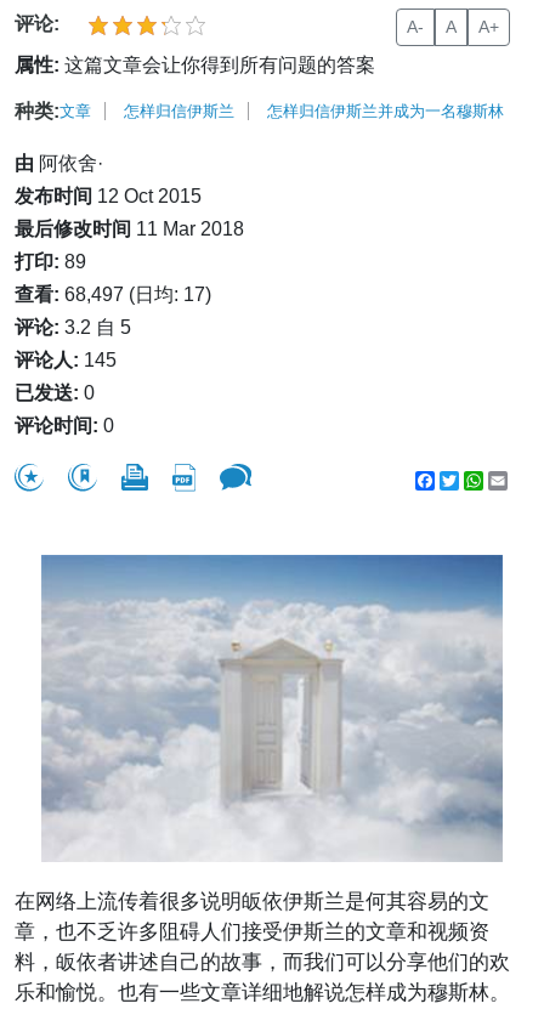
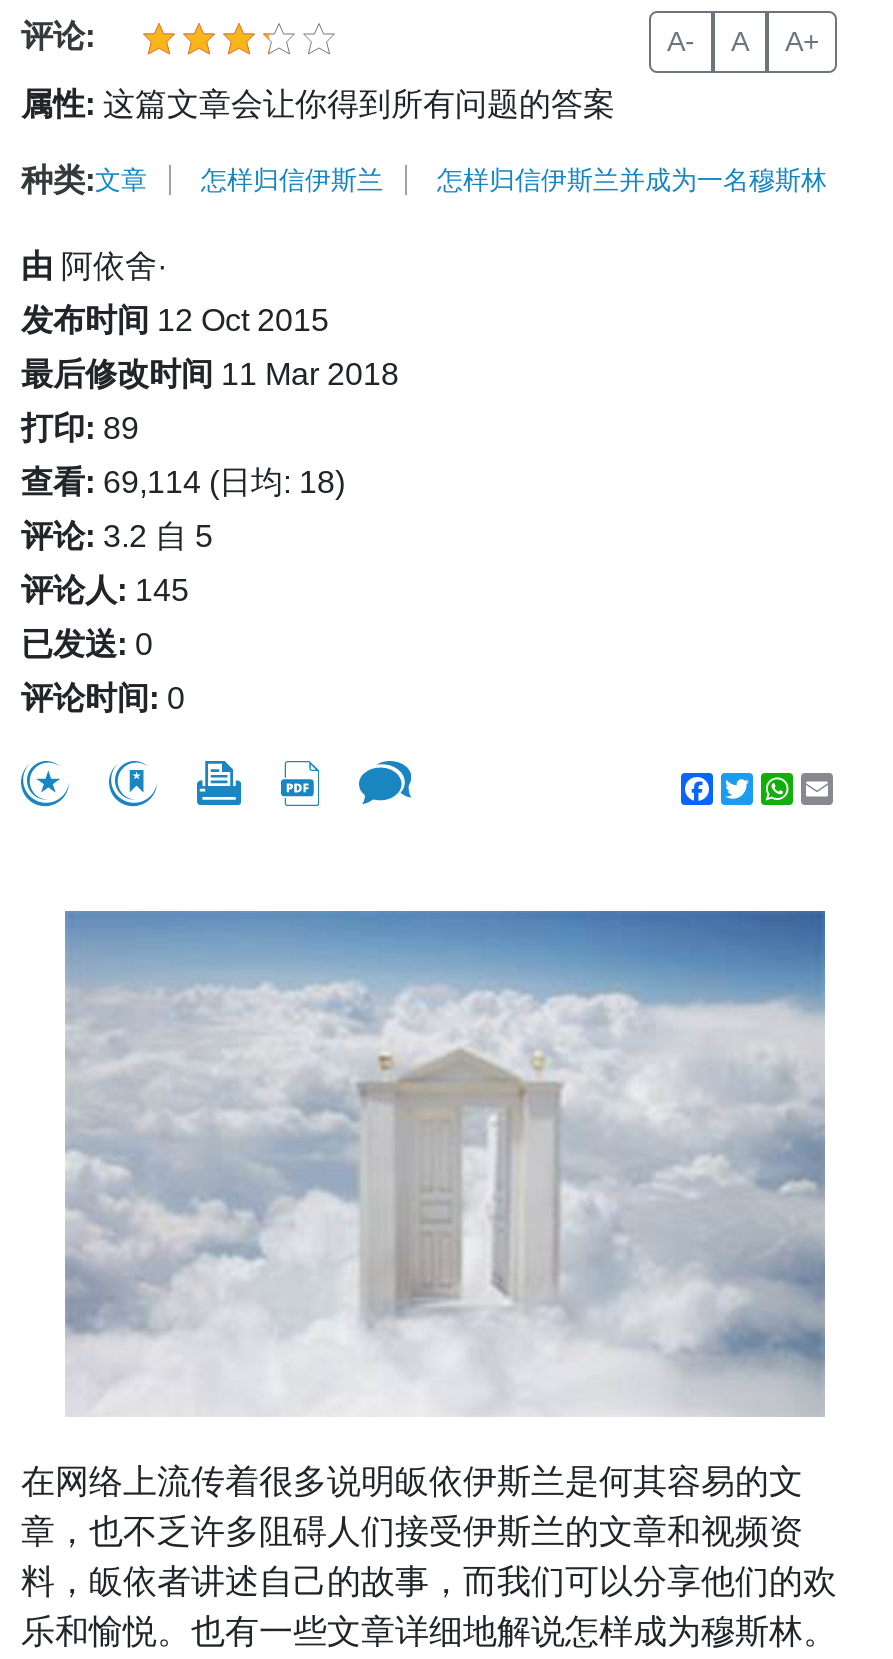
[15,284,211,305] 查看: 68,497 (日均: 17) -> [21,465,345,499] 查看: 69,114 (日均: 18)

